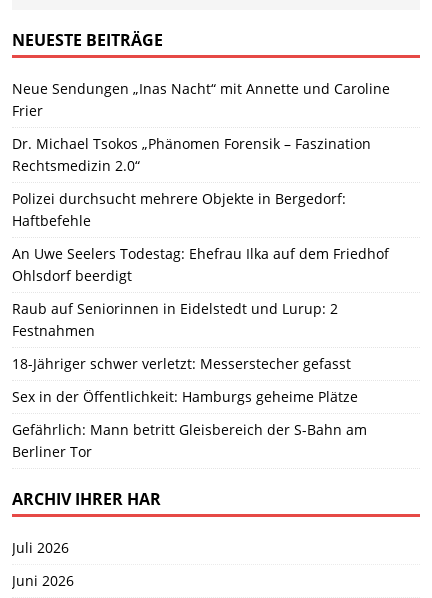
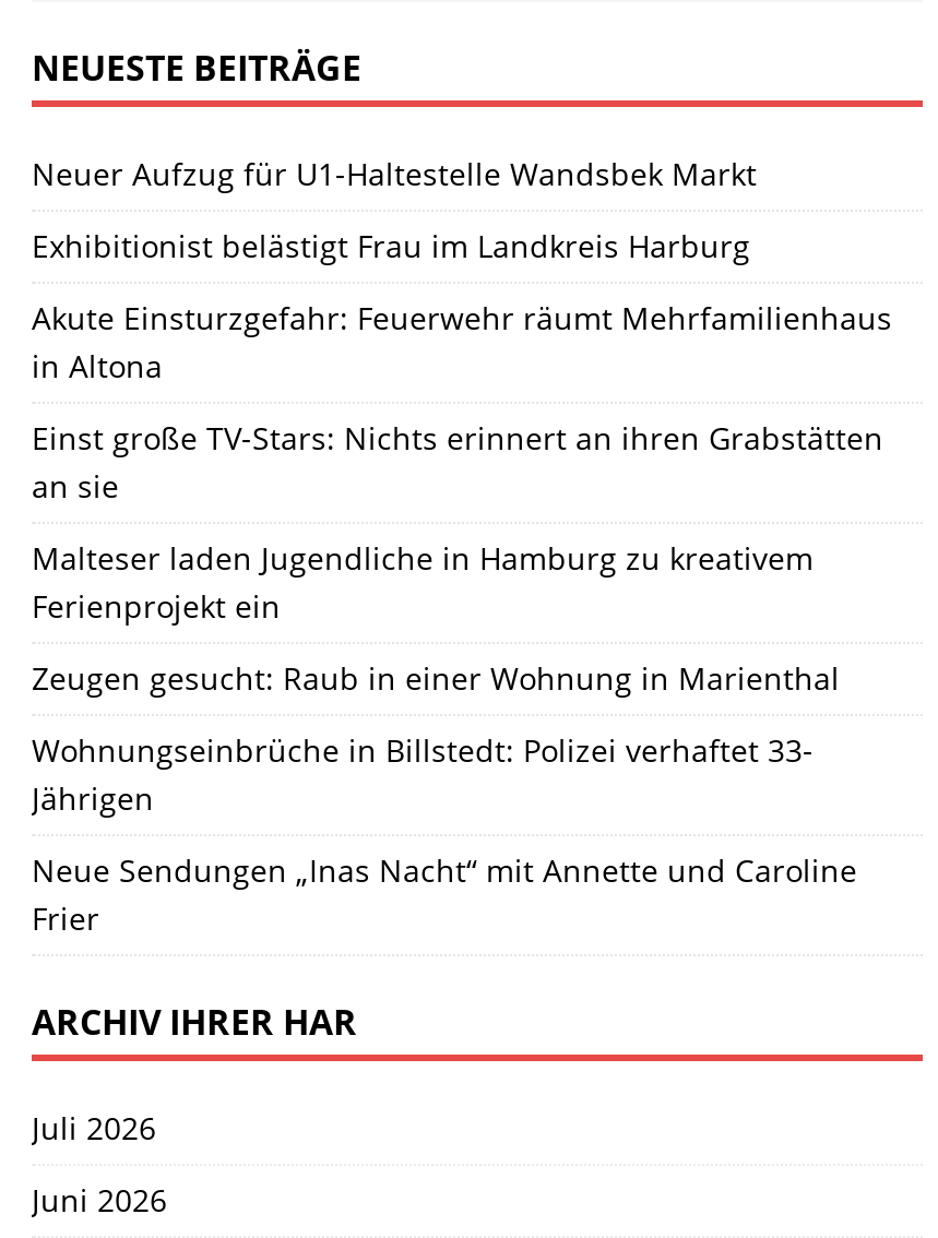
none -> [32,152,892,818] Neuer Aufzug für U1-Haltestelle Wandsbek Markt | Exhibitionist belästigt Frau im Landkreis Harburg | Akute Einsturzgefahr: Feuerwehr räumt Mehrfamilienhaus | in Altona | Einst große TV-Stars: Nichts erinnert an ihren Grabstätten | an sie | Malteser laden Jugendliche in Hamburg zu kreativem | Ferienprojekt ein | Zeugen gesucht: Raub in einer Wohnung in Marienthal | Wohnungseinbrüche in Billstedt: Polizei verhaftet 33- | Jährigen
moved [12,79,390,120] -> [32,848,857,938]: Neue Sendungen „Inas Nacht“ mit Annette und Caroline | Frier
[12,134,389,461] Dr. Michael Tsokos „Phänomen Forensik – Faszination | Rechtsmedizin 2.0“ | Polizei durchsucht mehrere Objekte in Bergedorf: | Haftbefehle | An Uwe Seelers Todestag: Ehefrau Ilka auf dem Friedhof | Ohlsdorf beerdigt | Raub auf Seniorinnen in Eidelstedt und Lurup: 2 | Festnahmen | 18-Jähriger schwer verletzt: Messerstecher gefasst | Sex in der Öffentlichkeit: Hamburgs geheime Plätze | Gefährlich: Mann betritt Gleisbereich der S-Bahn am | Berliner Tor -> none

